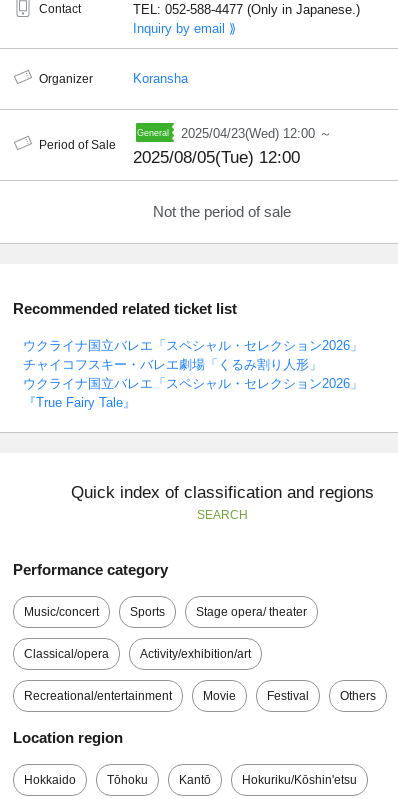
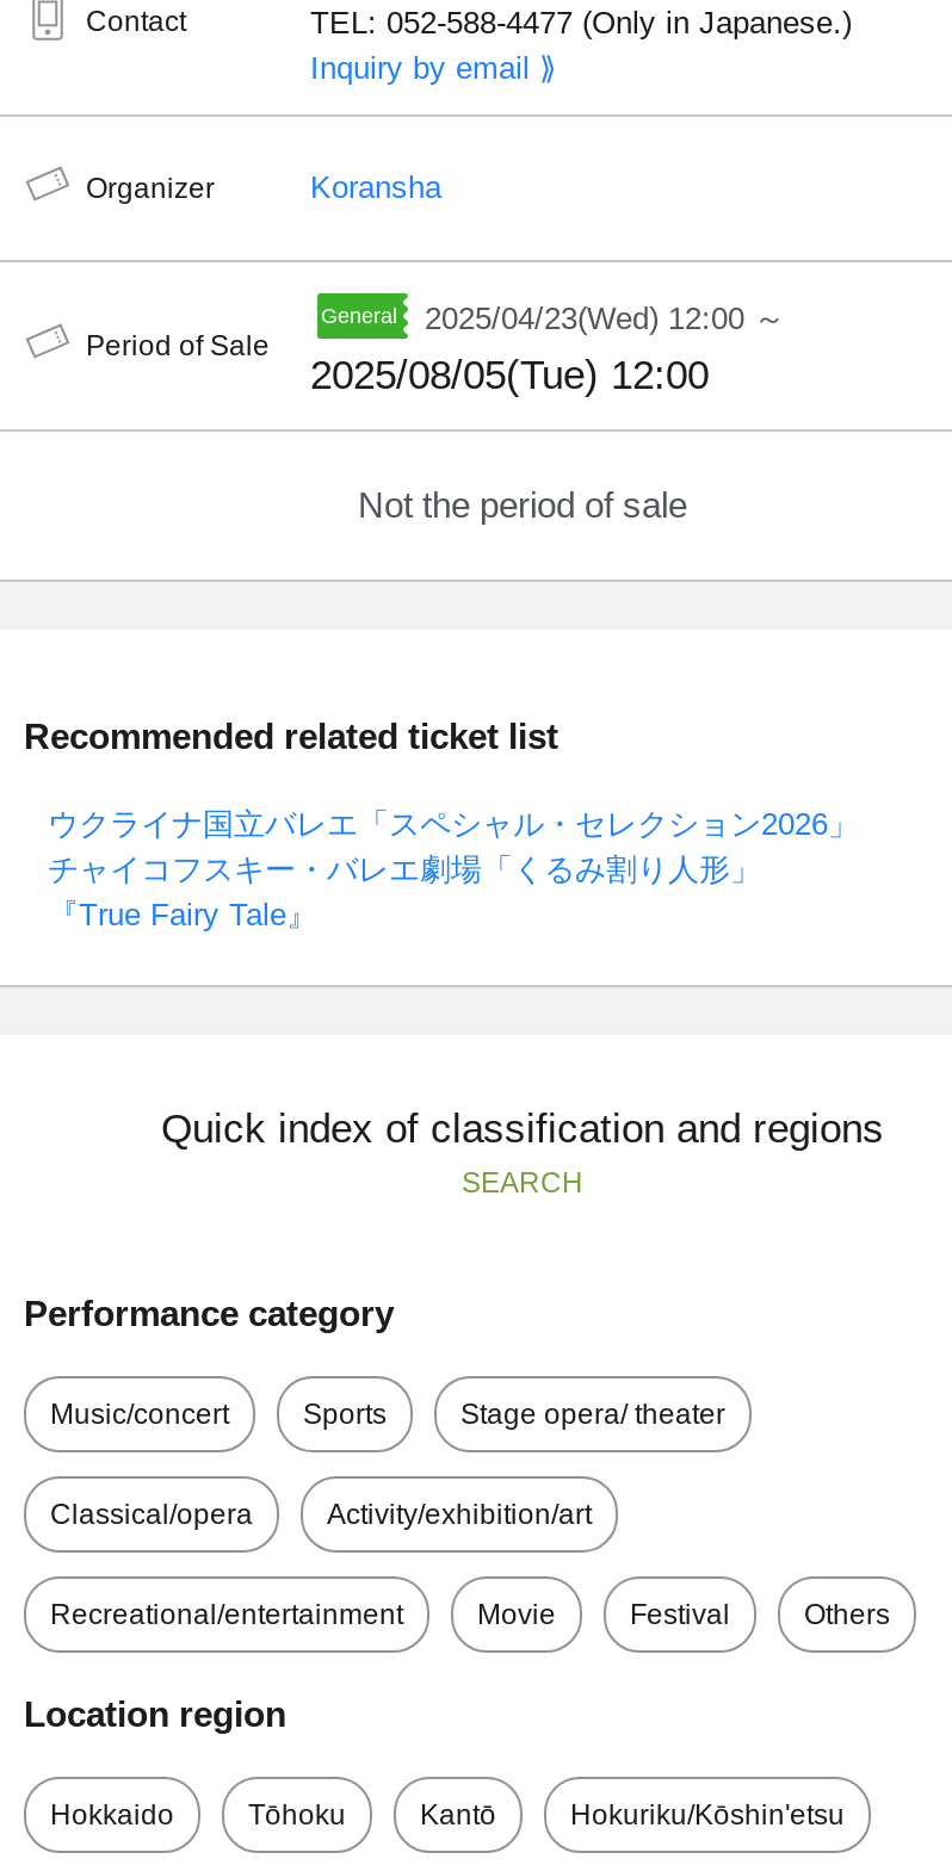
[23,376,363,391] ウクライナ国立バレエ「スペシャル・セレクション2026」 -> none

